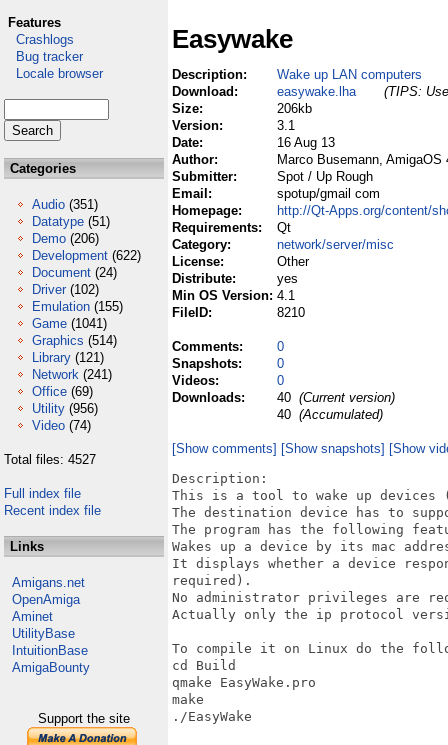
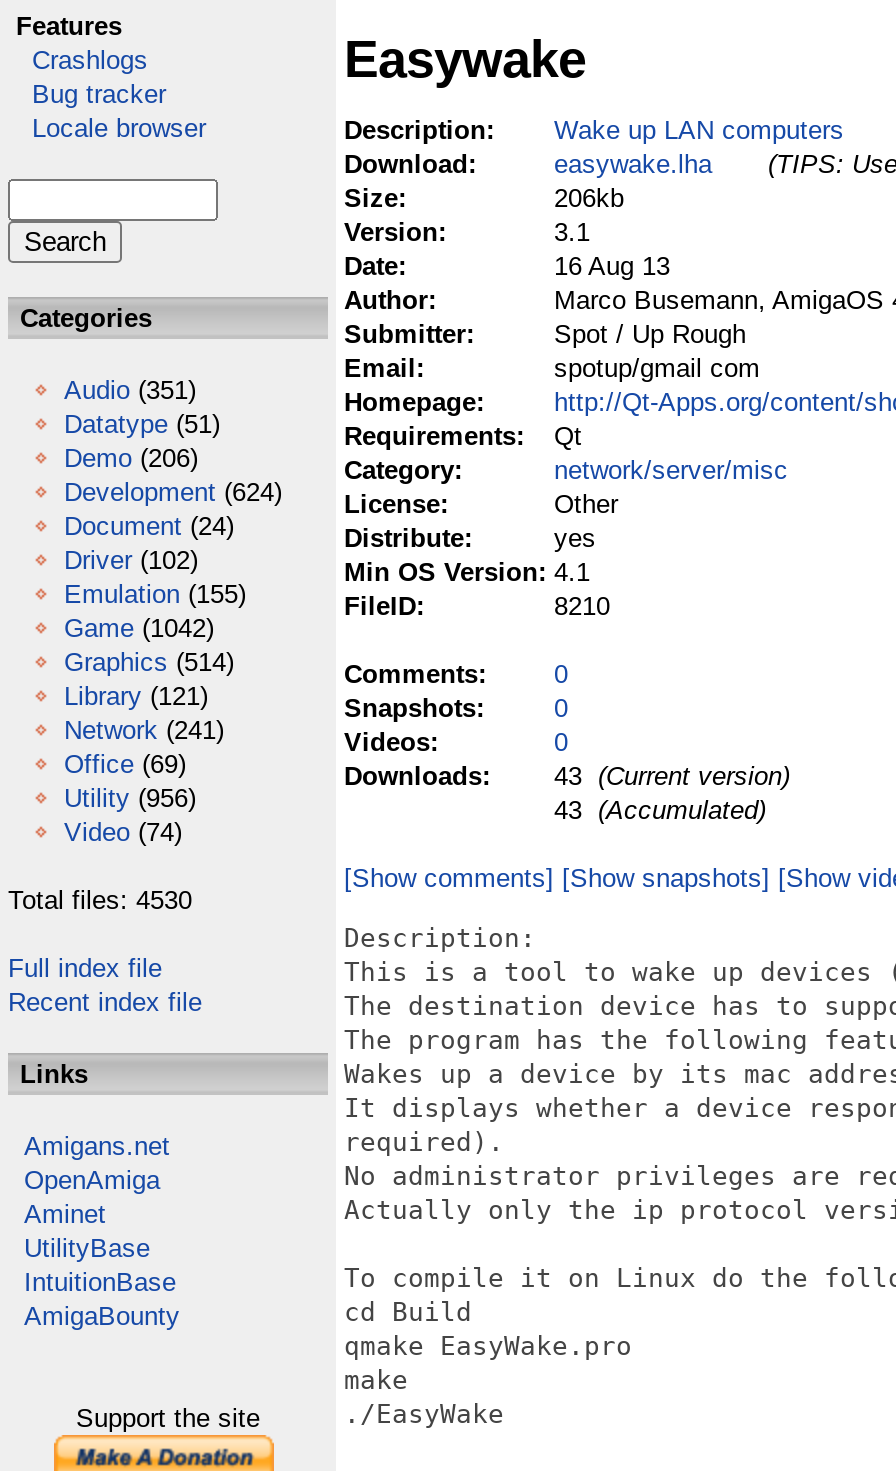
[32,248,141,263] Development (622) -> [64,477,282,507] Development (624)
[32,316,107,331] Game (1041) -> [64,613,214,643] Game (1042)
[277,390,395,405] 40 (Current version) -> [554,761,790,791] 43 (Current version)
[277,407,383,422] 40 (Accumulated) -> [554,795,766,825] 43 (Accumulated)
[4,452,96,467] Total files: 4527 -> [8,885,192,915] Total files: 4530

